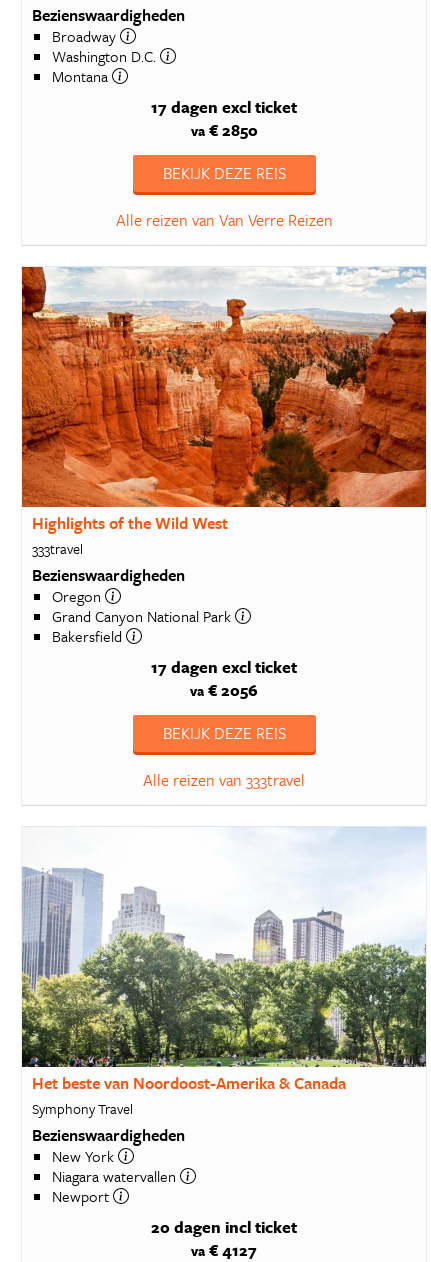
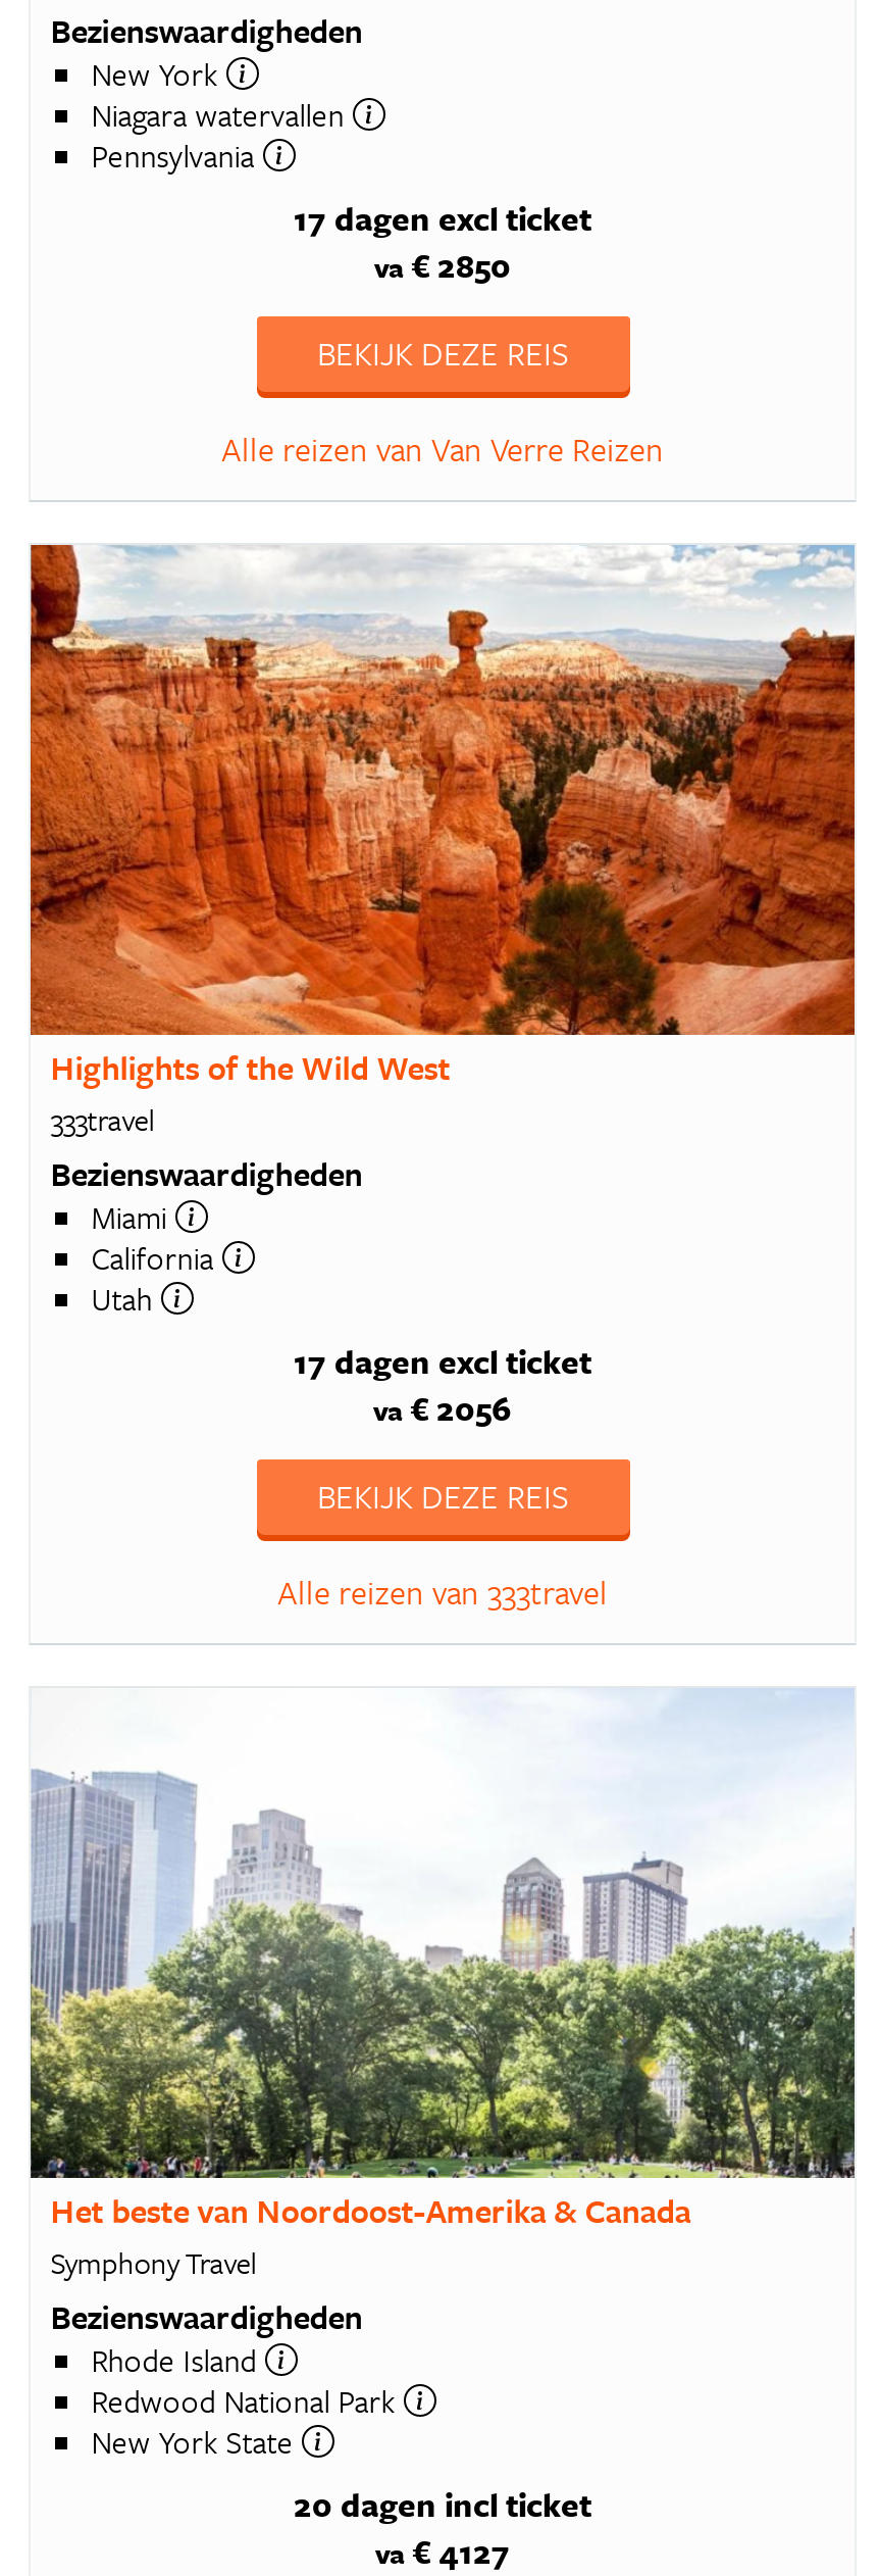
[52,25,160,87] Broadway | Washington D.C. | Montana -> [91,132,263,177] Pennsylvania
[52,585,235,647] Oregon | Grand Canyon National Park | Bakersfield -> [91,1193,222,1320] Miami | California | Utah
moved [52,1145,180,1187] -> [91,50,352,136]: New York | Niagara watervallen
[52,1185,113,1207] Newport -> [91,2336,403,2463] Rhode Island | Redwood National Park | New York State

